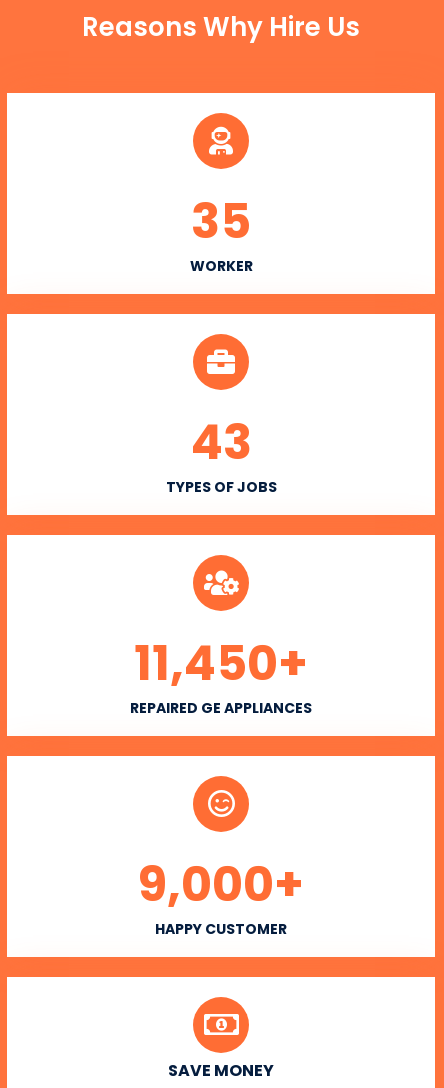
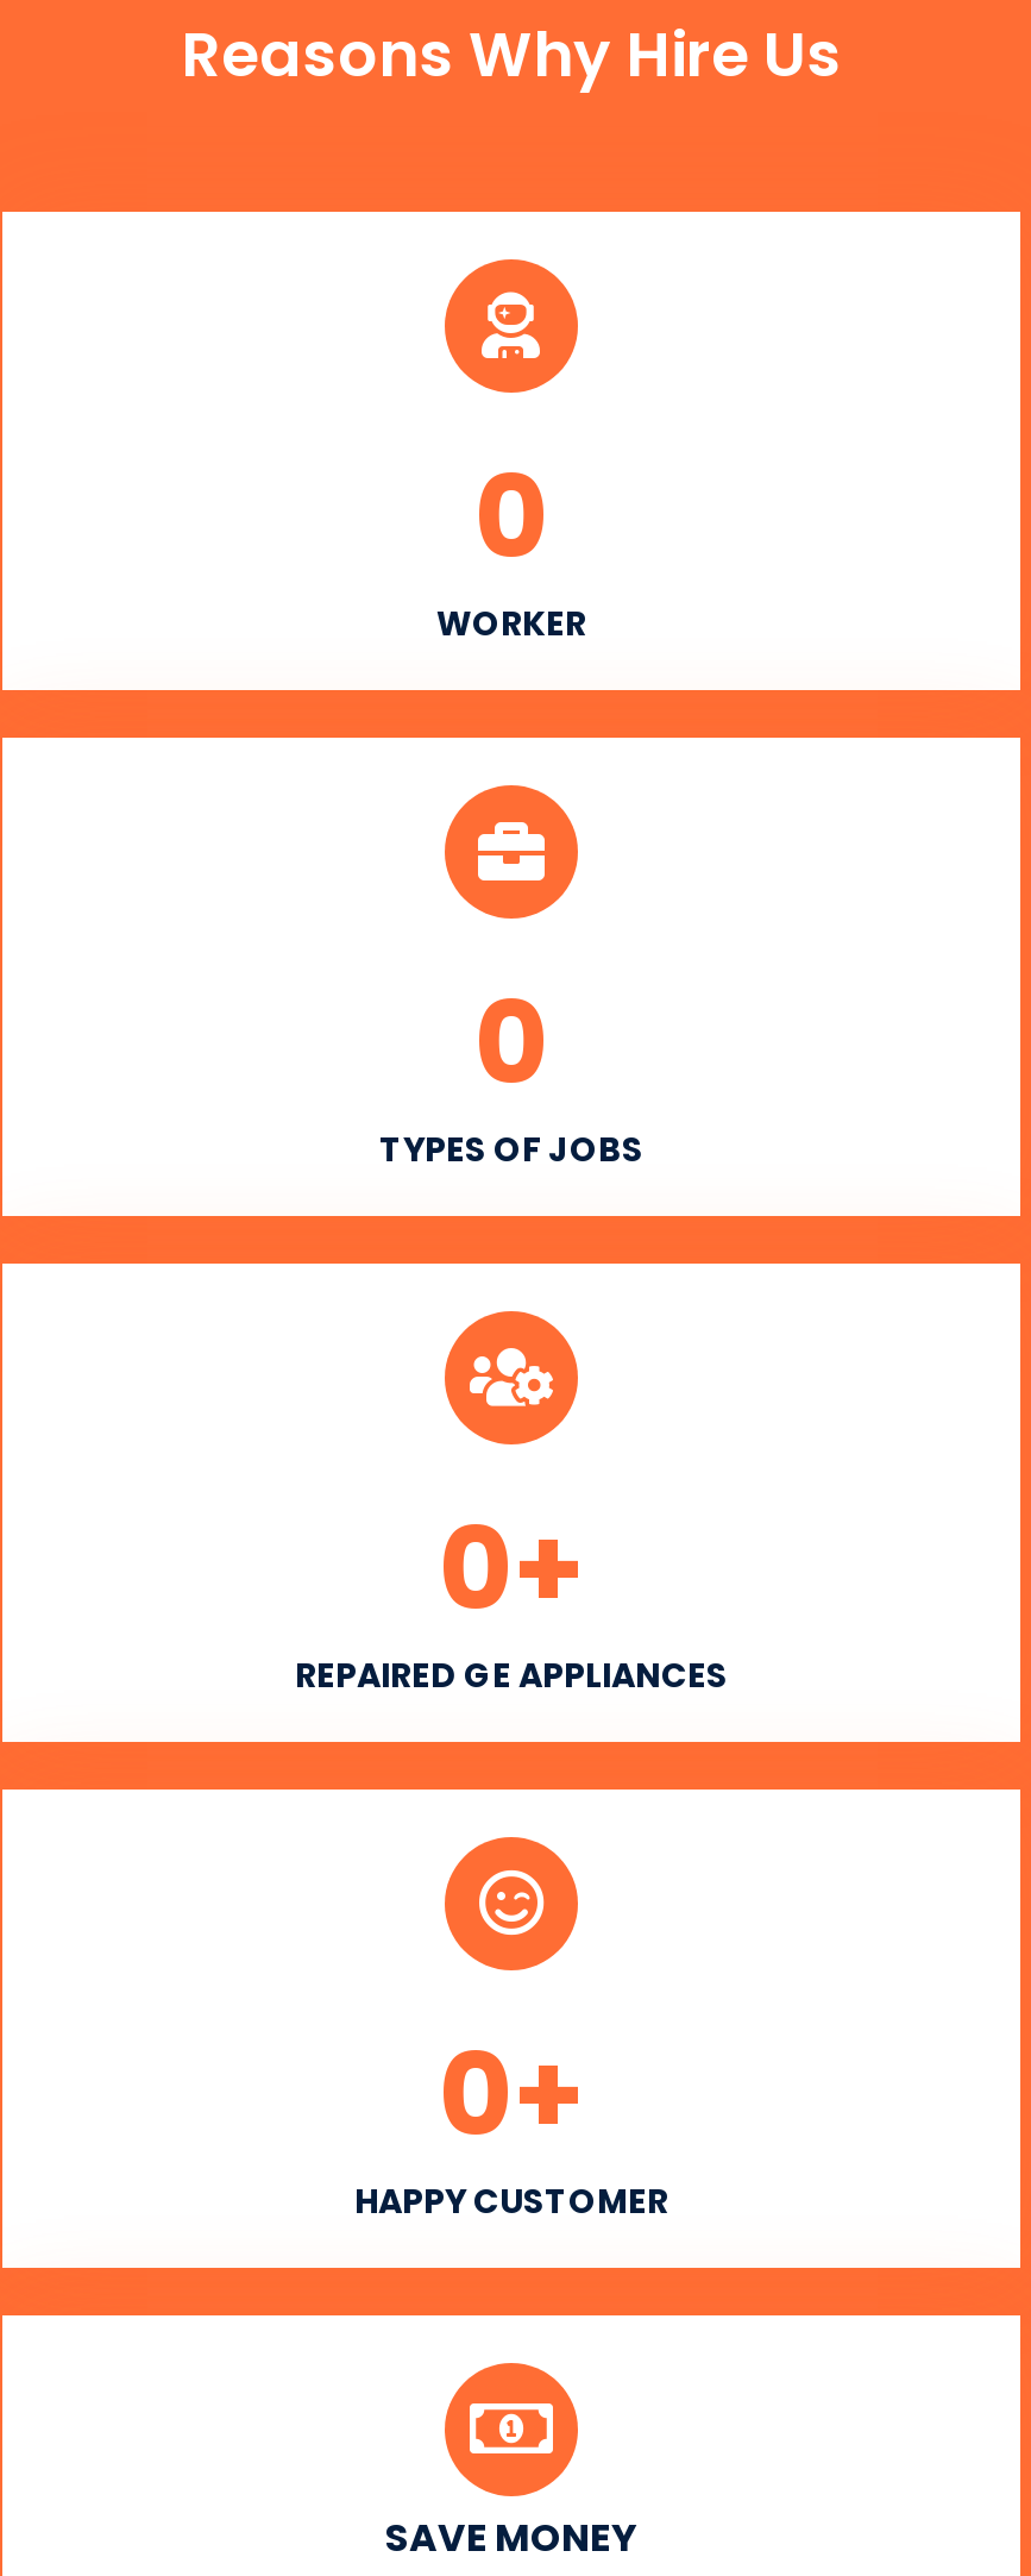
[191,188,251,255] 35 -> [474,437,548,597] 0
[190,409,251,476] 43 -> [474,963,548,1123] 0
[134,630,308,697] 11,450+ -> [439,1489,584,1649] 0+
[138,851,304,918] 9,000+ -> [439,2015,584,2175] 0+

